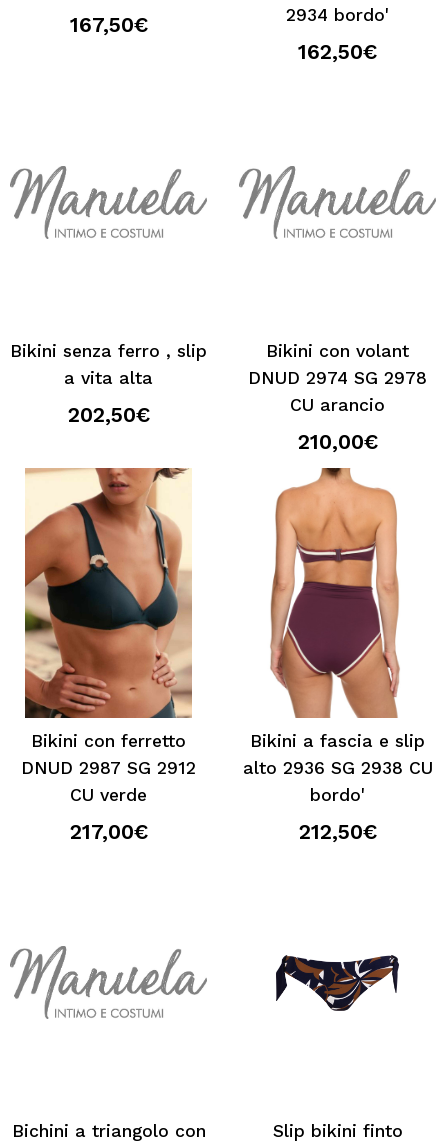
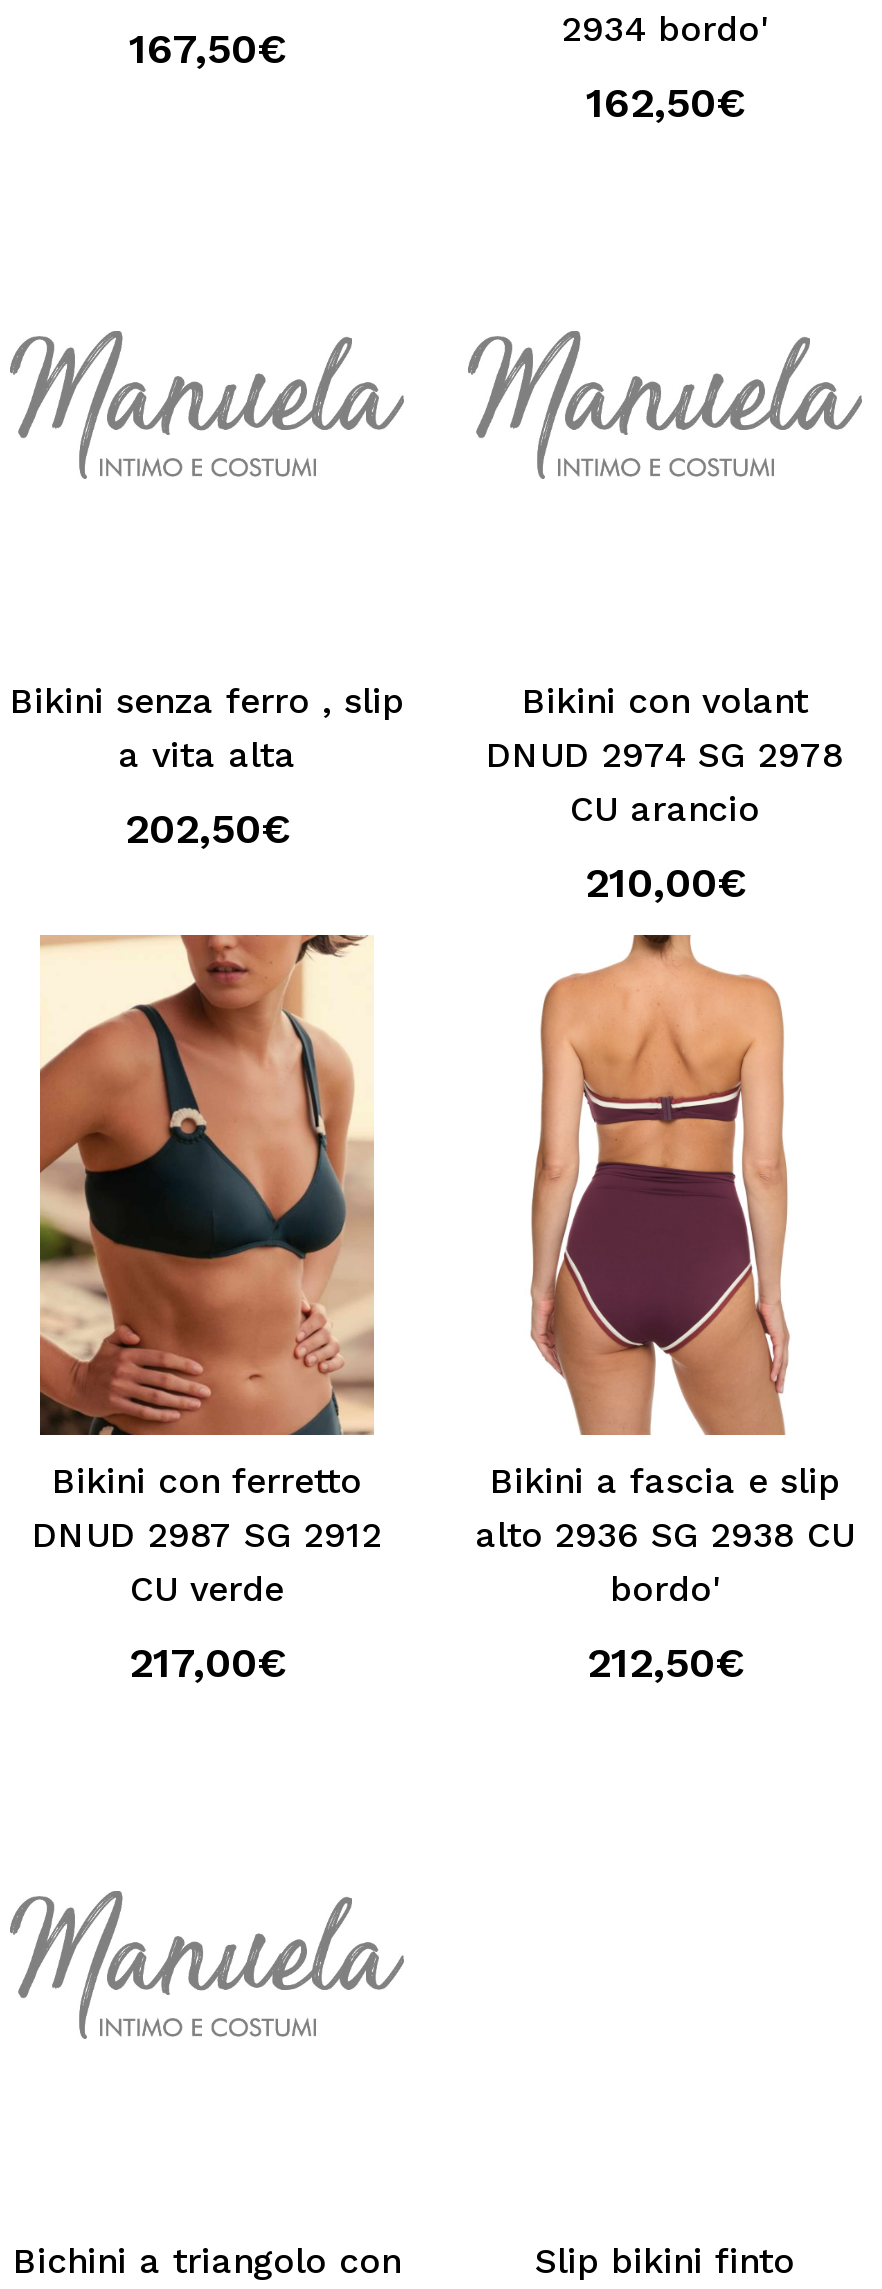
[275,954,400,1012] [image] -> none

